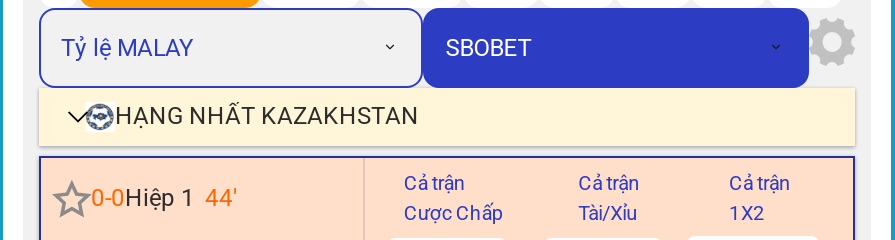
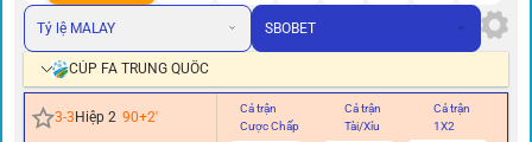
[115,101,419,129] HẠNG NHẤT KAZAKHSTAN -> [69,60,209,76] CÚP FA TRUNG QUỐC
[91,183,233,211] 0-0Hiệp 1 44 -> [55,108,156,125] 3-3Hiệp 2 90+2

